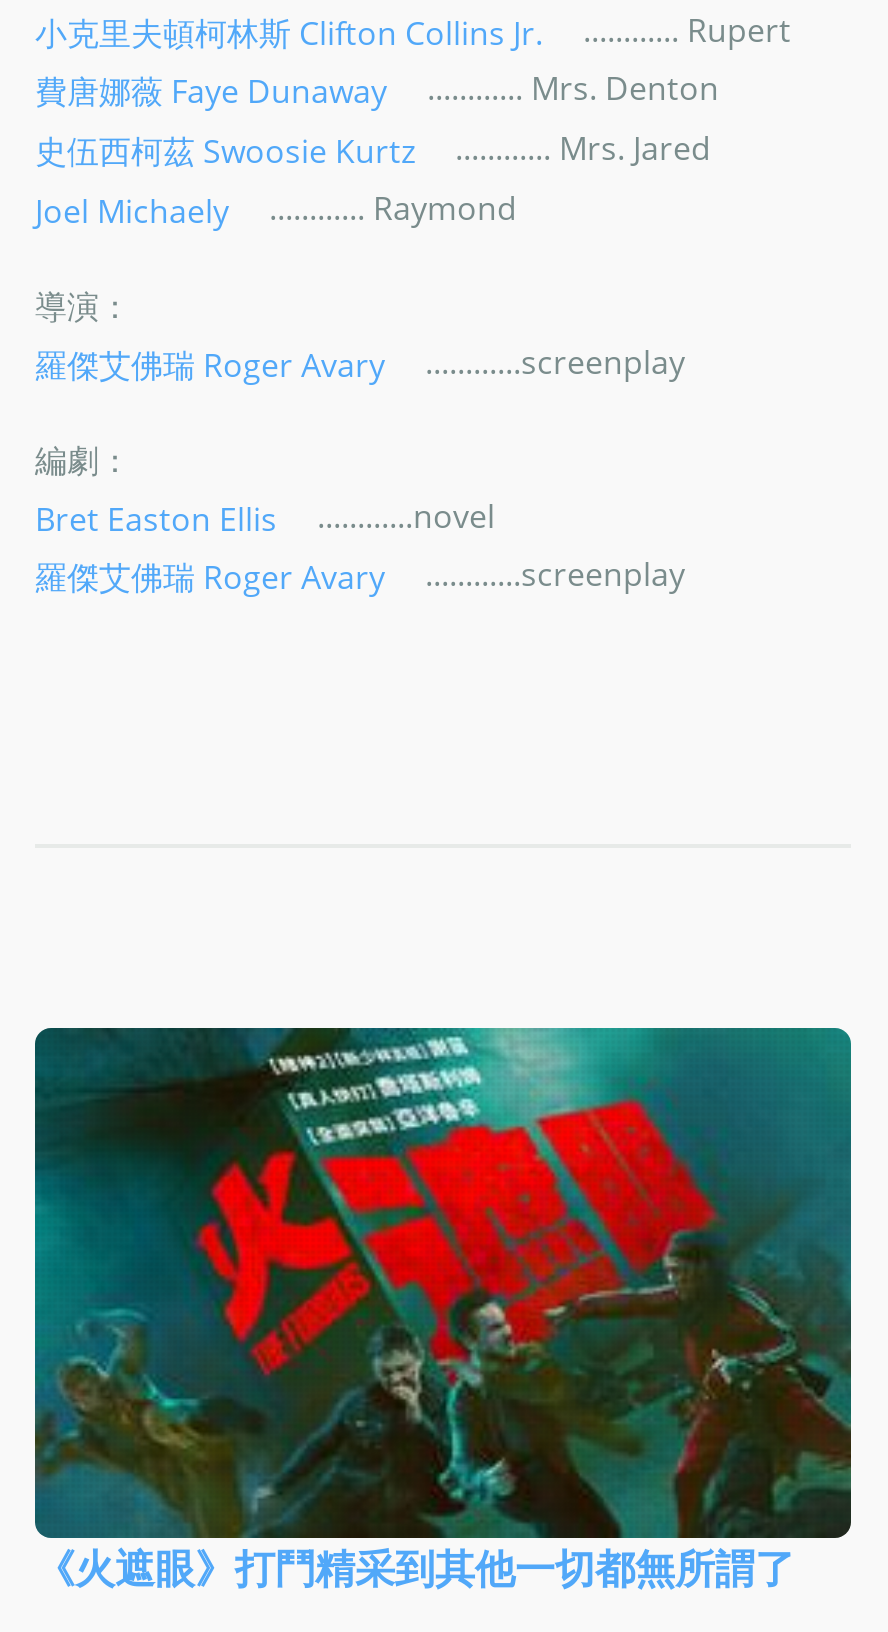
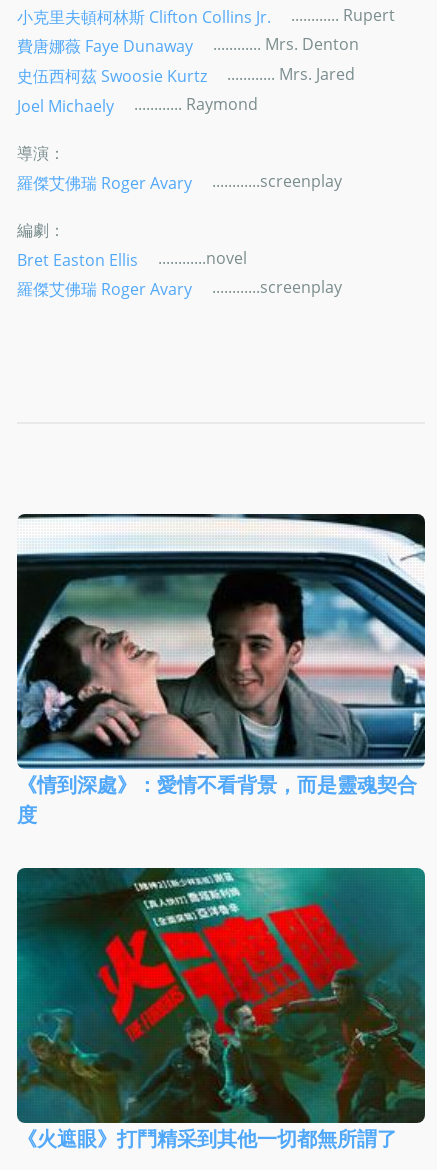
none -> [16,513,426,827] [image] | 《情到深處》：愛情不看背景，而是靈魂契合 | 度

